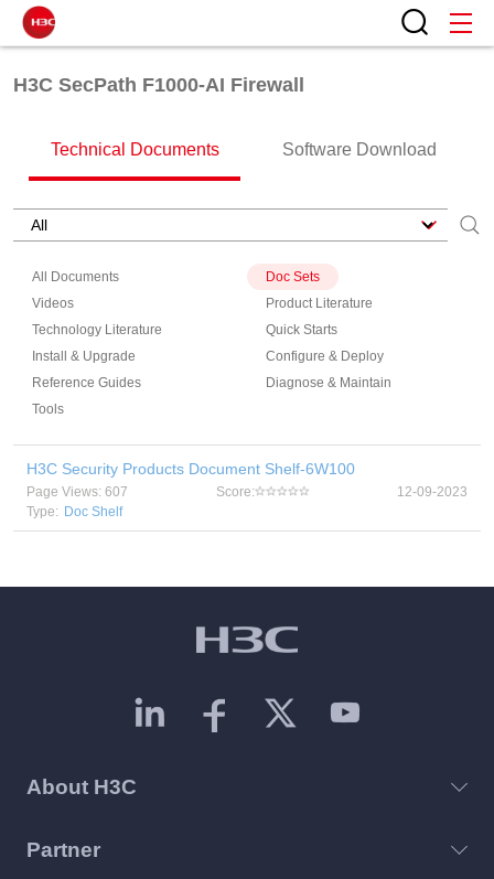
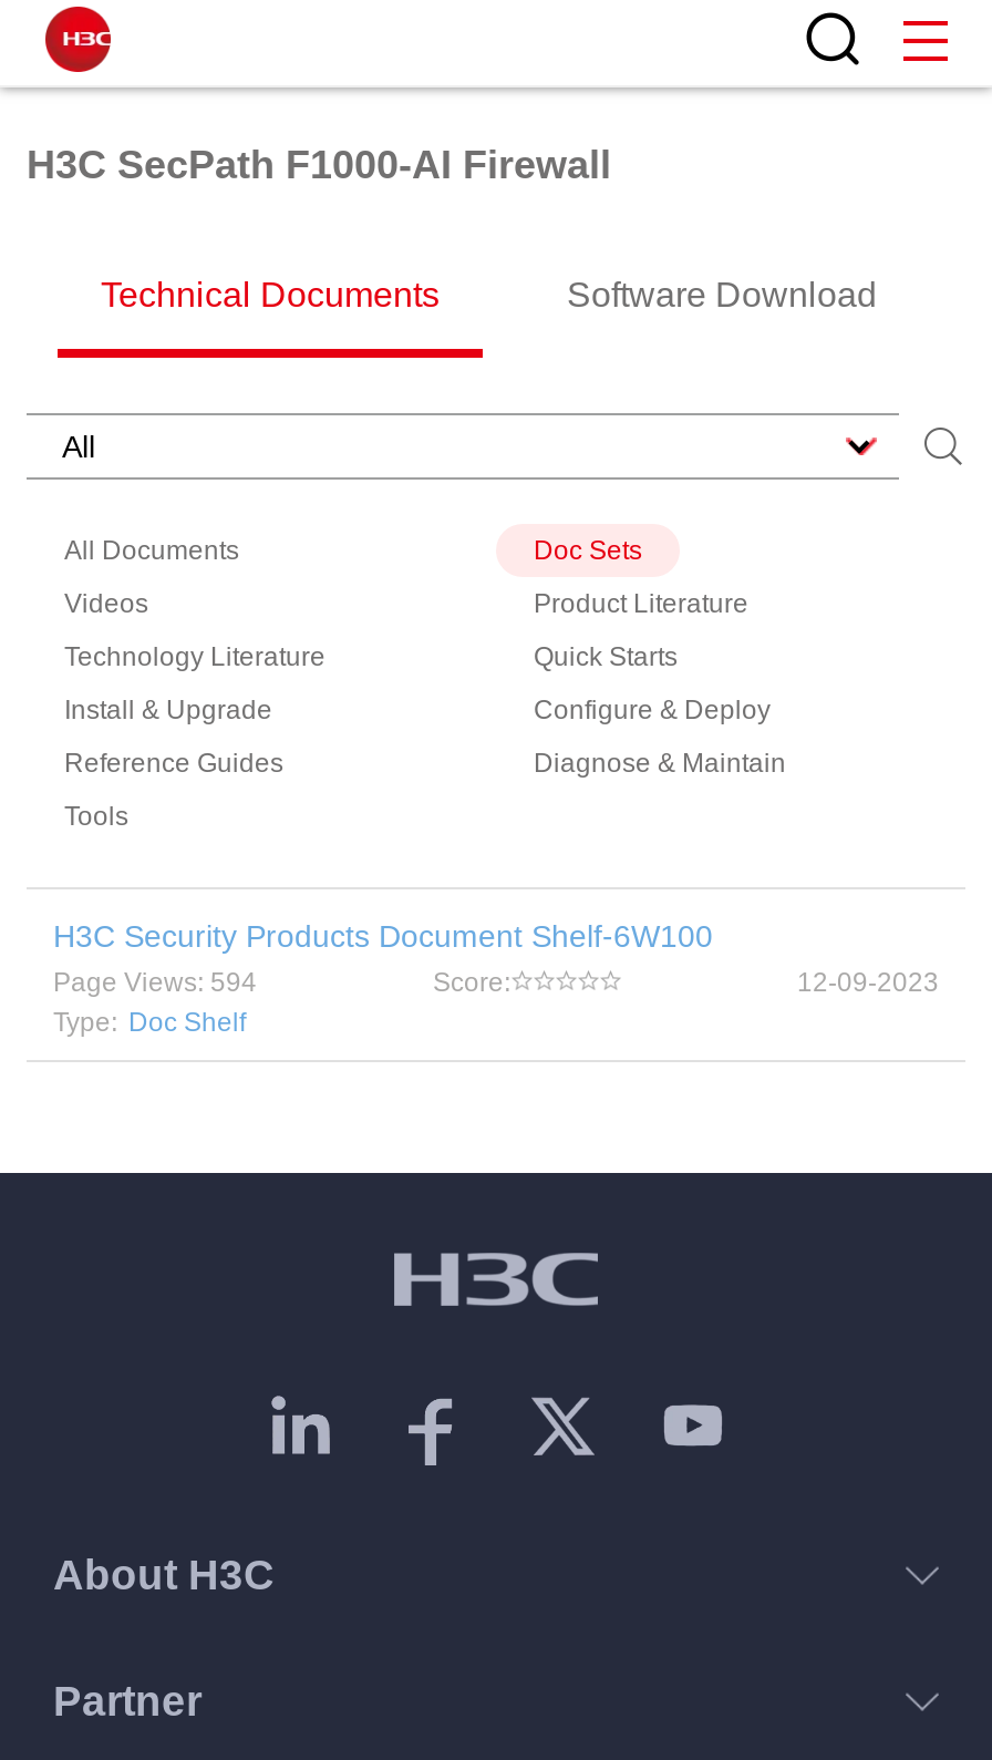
[26,484,128,500] Page Views: 607 -> [53,967,257,998] Page Views: 594

